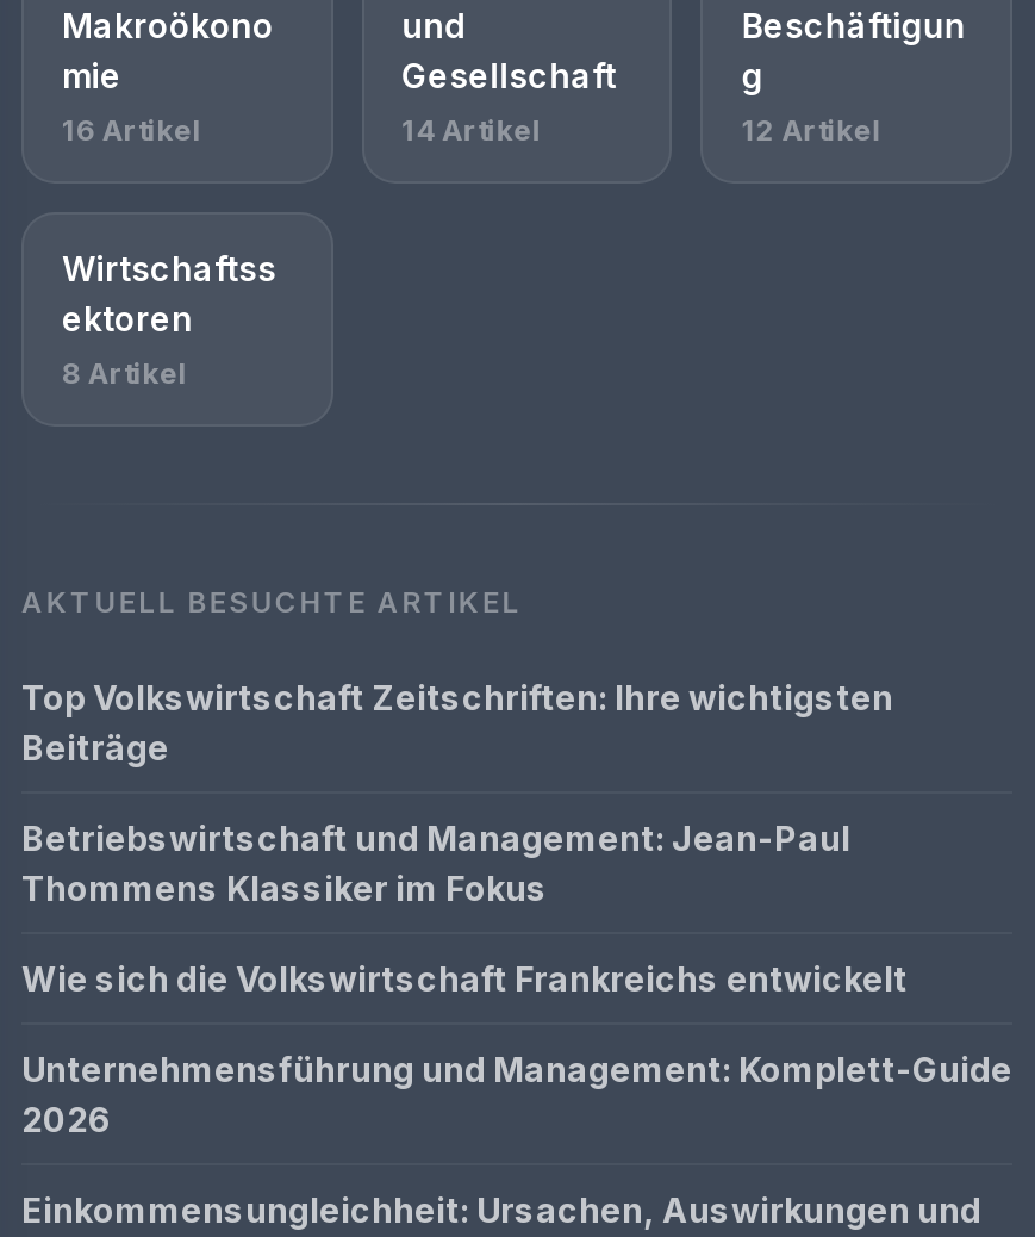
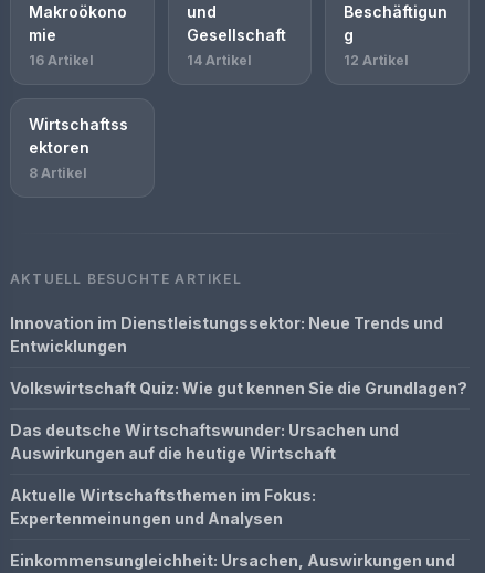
[21,677,893,767] Top Volkswirtschaft Zeitschriften: Ihre wichtigsten | Beiträge -> [10,314,443,356] Innovation im Dienstleistungssektor: Neue Trends und | Entwicklungen
[21,818,850,908] Betriebswirtschaft und Management: Jean-Paul | Thommens Klassiker im Fokus -> [10,379,467,397] Volkswirtschaft Quiz: Wie gut kennen Sie die Grundlagen?
[21,958,908,999] Wie sich die Volkswirtschaft Frankreichs entwickelt -> [10,421,399,463] Das deutsche Wirtschaftswunder: Ursachen und | Auswirkungen auf die heutige Wirtschaft
[21,1049,1012,1139] Unternehmensführung und Management: Komplett-Guide | 2026 -> [10,486,316,528] Aktuelle Wirtschaftsthemen im Fokus: | Expertenmeinungen und Analysen

